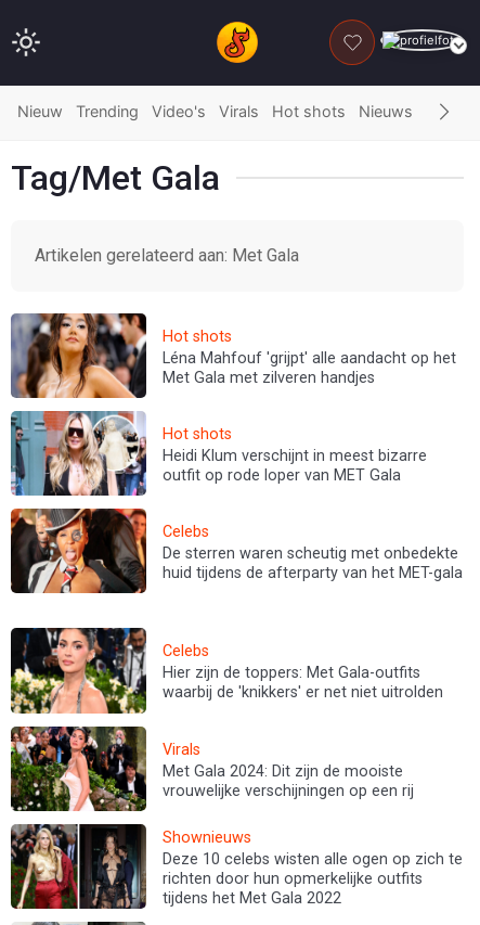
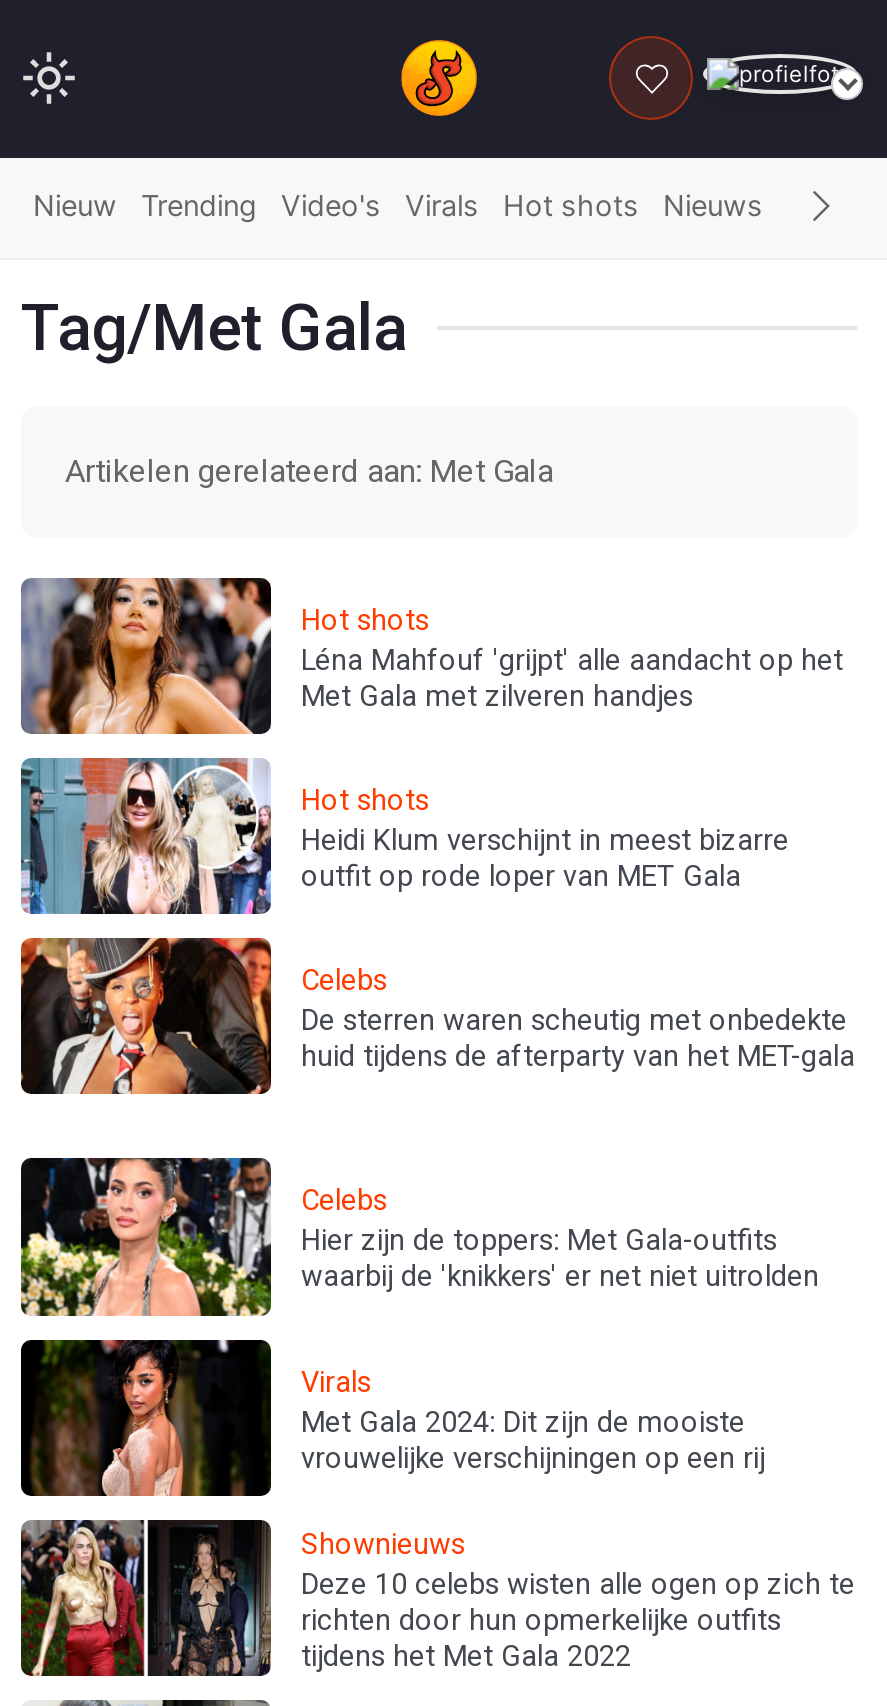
[10,725,147,812] [image] -> [19,1338,273,1498] [image]

